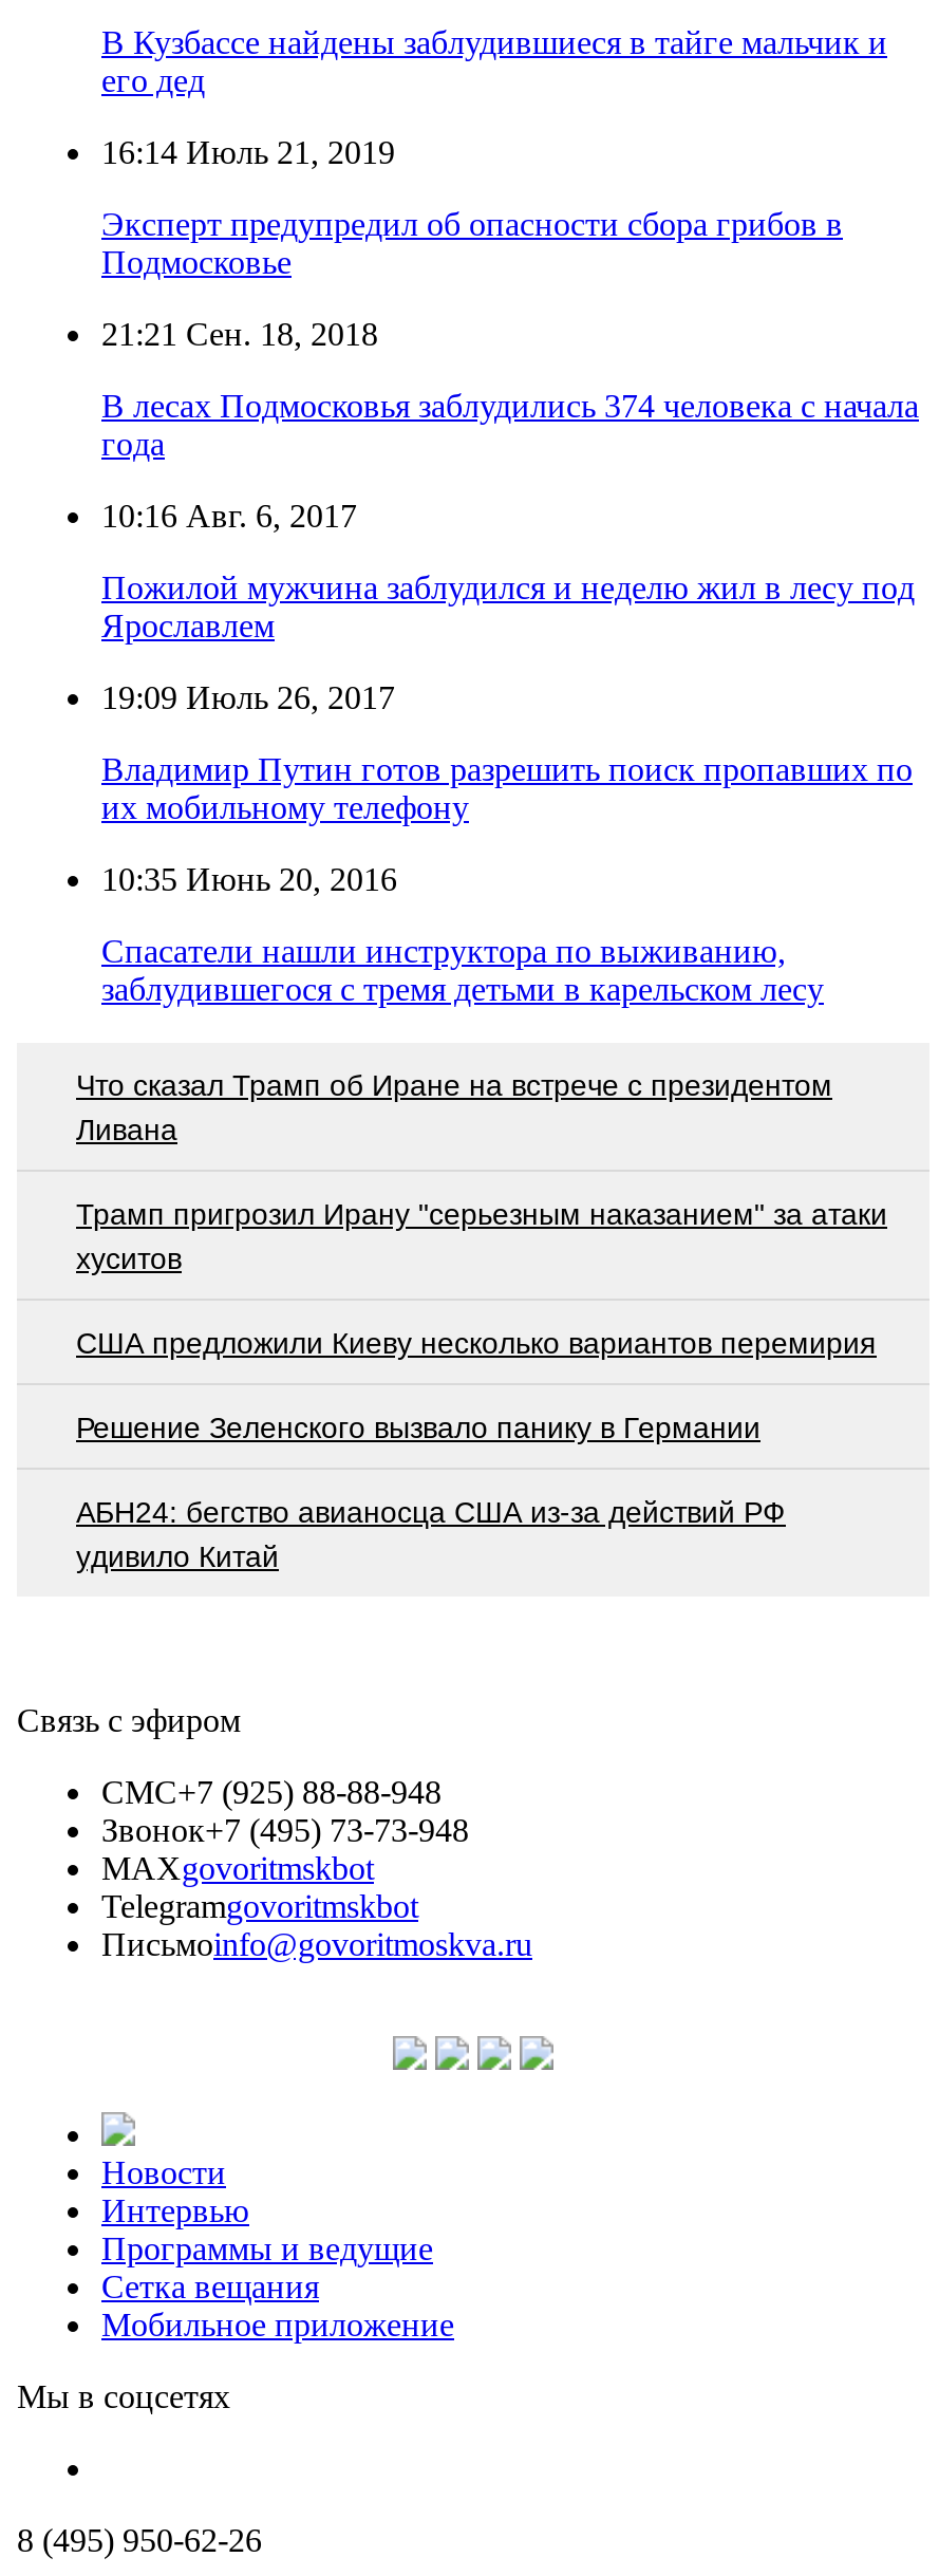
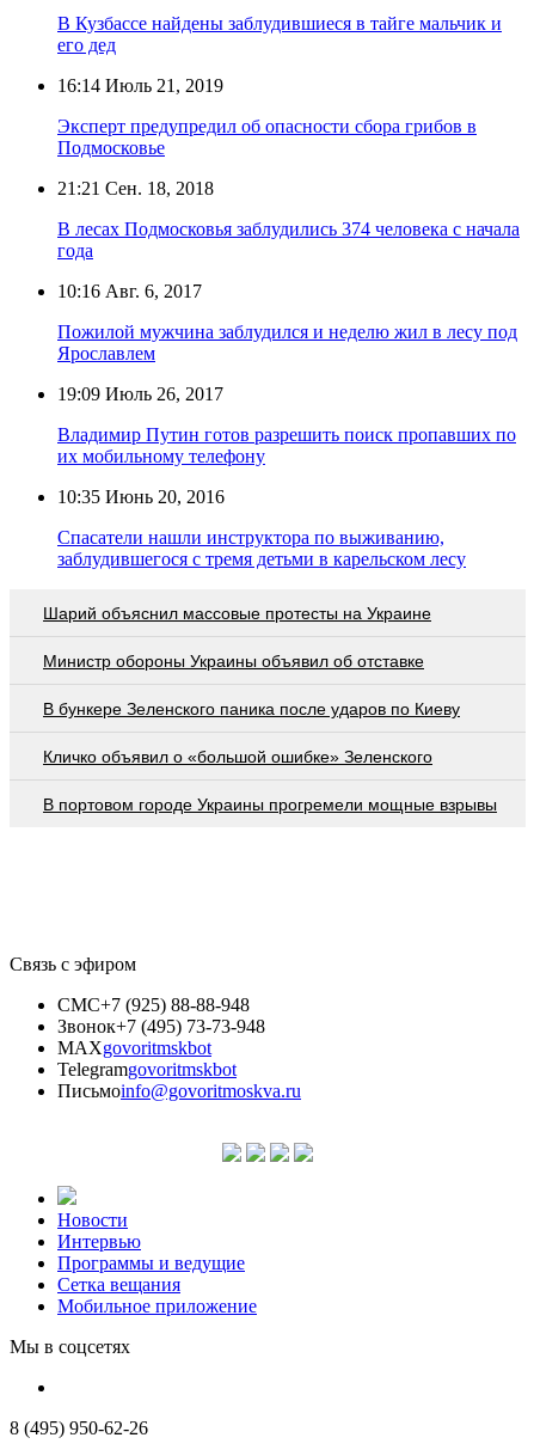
[76,1067,832,1146] Что сказал Трамп об Иране на встрече с президентом | Ливана -> [43,603,431,622] Шарий объяснил массовые протесты на Украине
[76,1196,887,1274] Трамп пригрозил Ирану "серьезным наказанием" за атаки | хуситов -> [43,651,424,670] Министр обороны Украины объявил об отставке
[76,1325,877,1359] США предложили Киеву несколько вариантов перемирия -> [43,699,460,718] В бункере Зеленского паника после ударов по Киеву
[76,1410,760,1444] Решение Зеленского вызвало панику в Германии -> [43,747,432,766] Кличко объявил о «большой ошибке» Зеленского
[76,1494,786,1572] АБН24: бегство авианосца США из-за действий РФ | удивило Китай -> [43,794,497,814] В портовом городе Украины прогремели мощные взрывы

